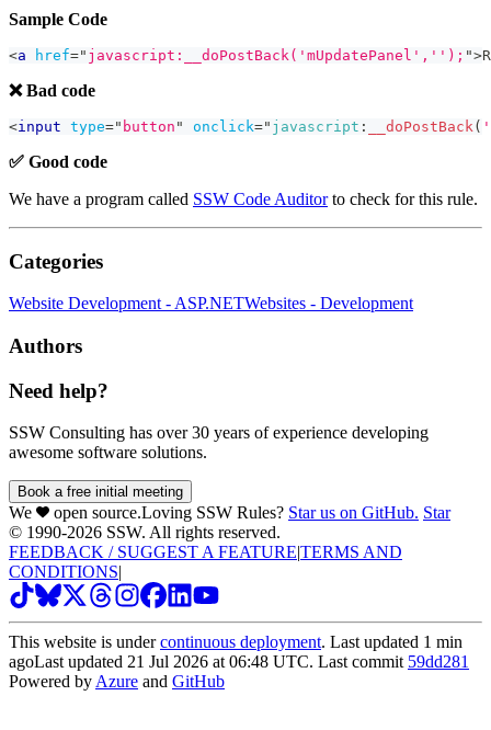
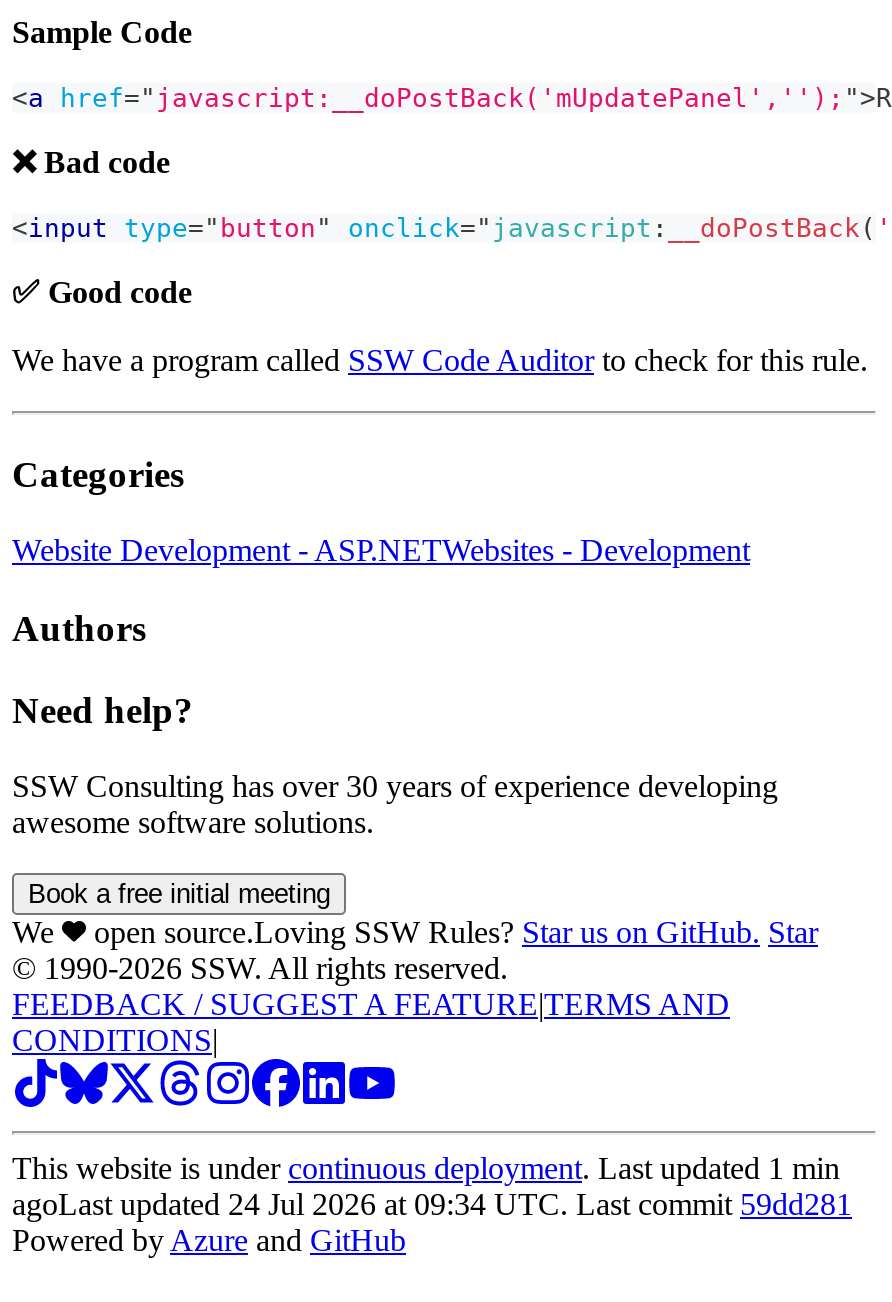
[9,653,469,671] agoLast updated 21 Jul 2026 at 06:48 UTC. Last commit 59dd281 -> [12,1188,852,1222] agoLast updated 24 Jul 2026 at 09:34 UTC. Last commit 59dd281

